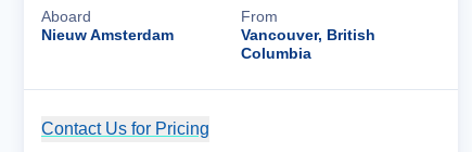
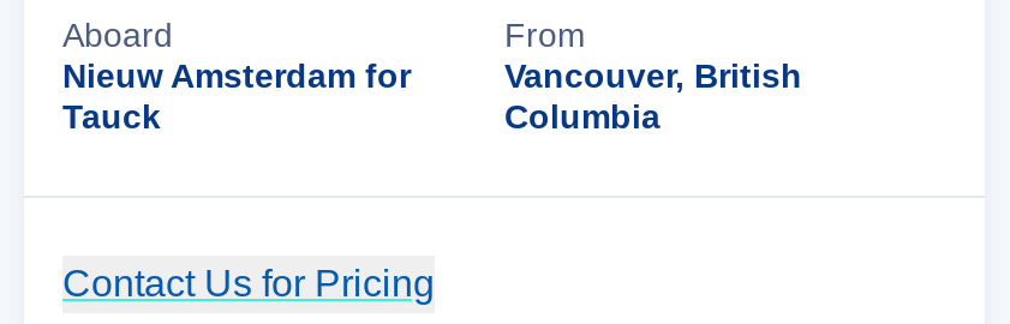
[41,26,174,43] Nieuw Amsterdam -> [62,56,411,136] Nieuw Amsterdam for | Tauck

